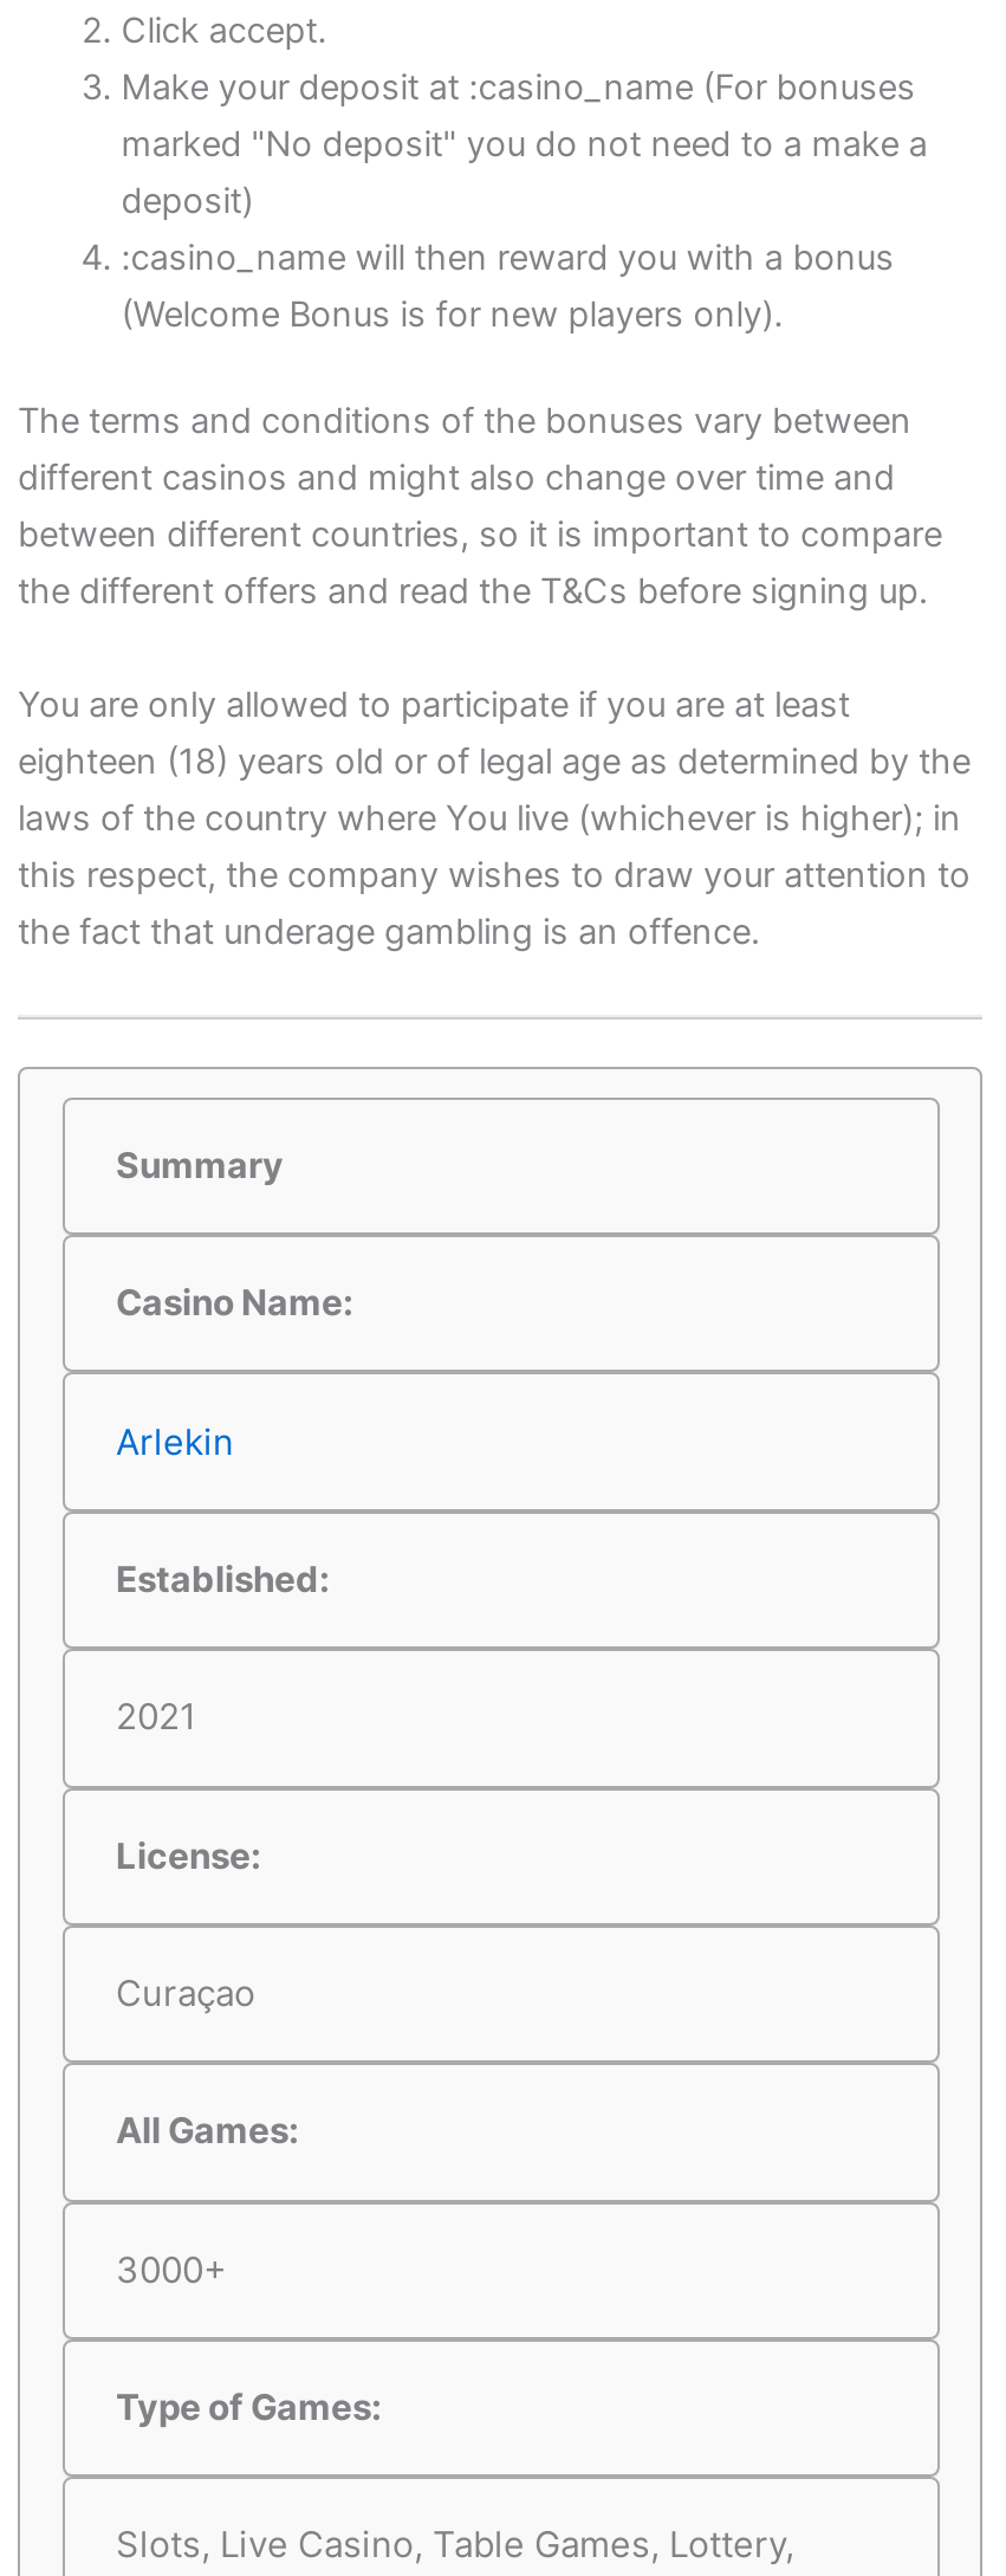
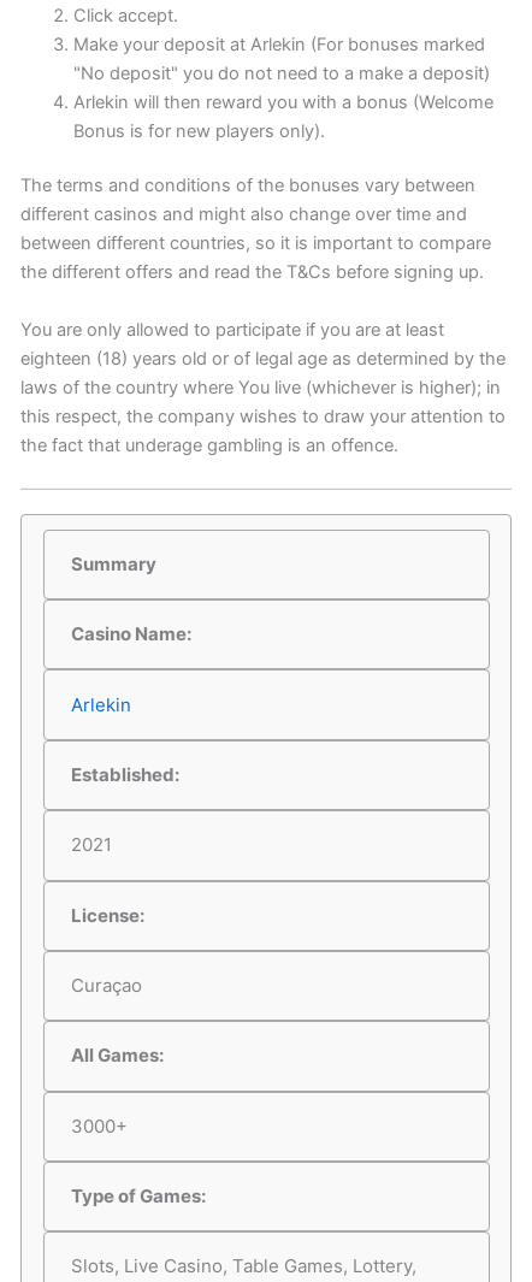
[121,65,928,335] Make your deposit at :casino_name (For bonuses | marked "No deposit" you do not need to a make a | deposit) | :casino_name will then reward you with a bonus | (Welcome Bonus is for new players only). -> [73,33,493,141] Make your deposit at Arlekin (For bonuses marked | "No deposit" you do not need to a make a deposit) | Arlekin will then reward you with a bonus (Welcome | Bonus is for new players only).

